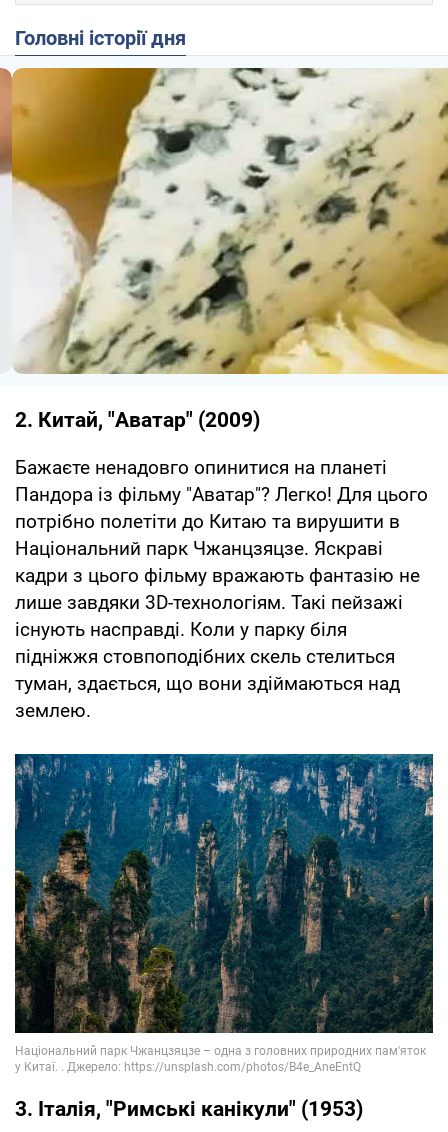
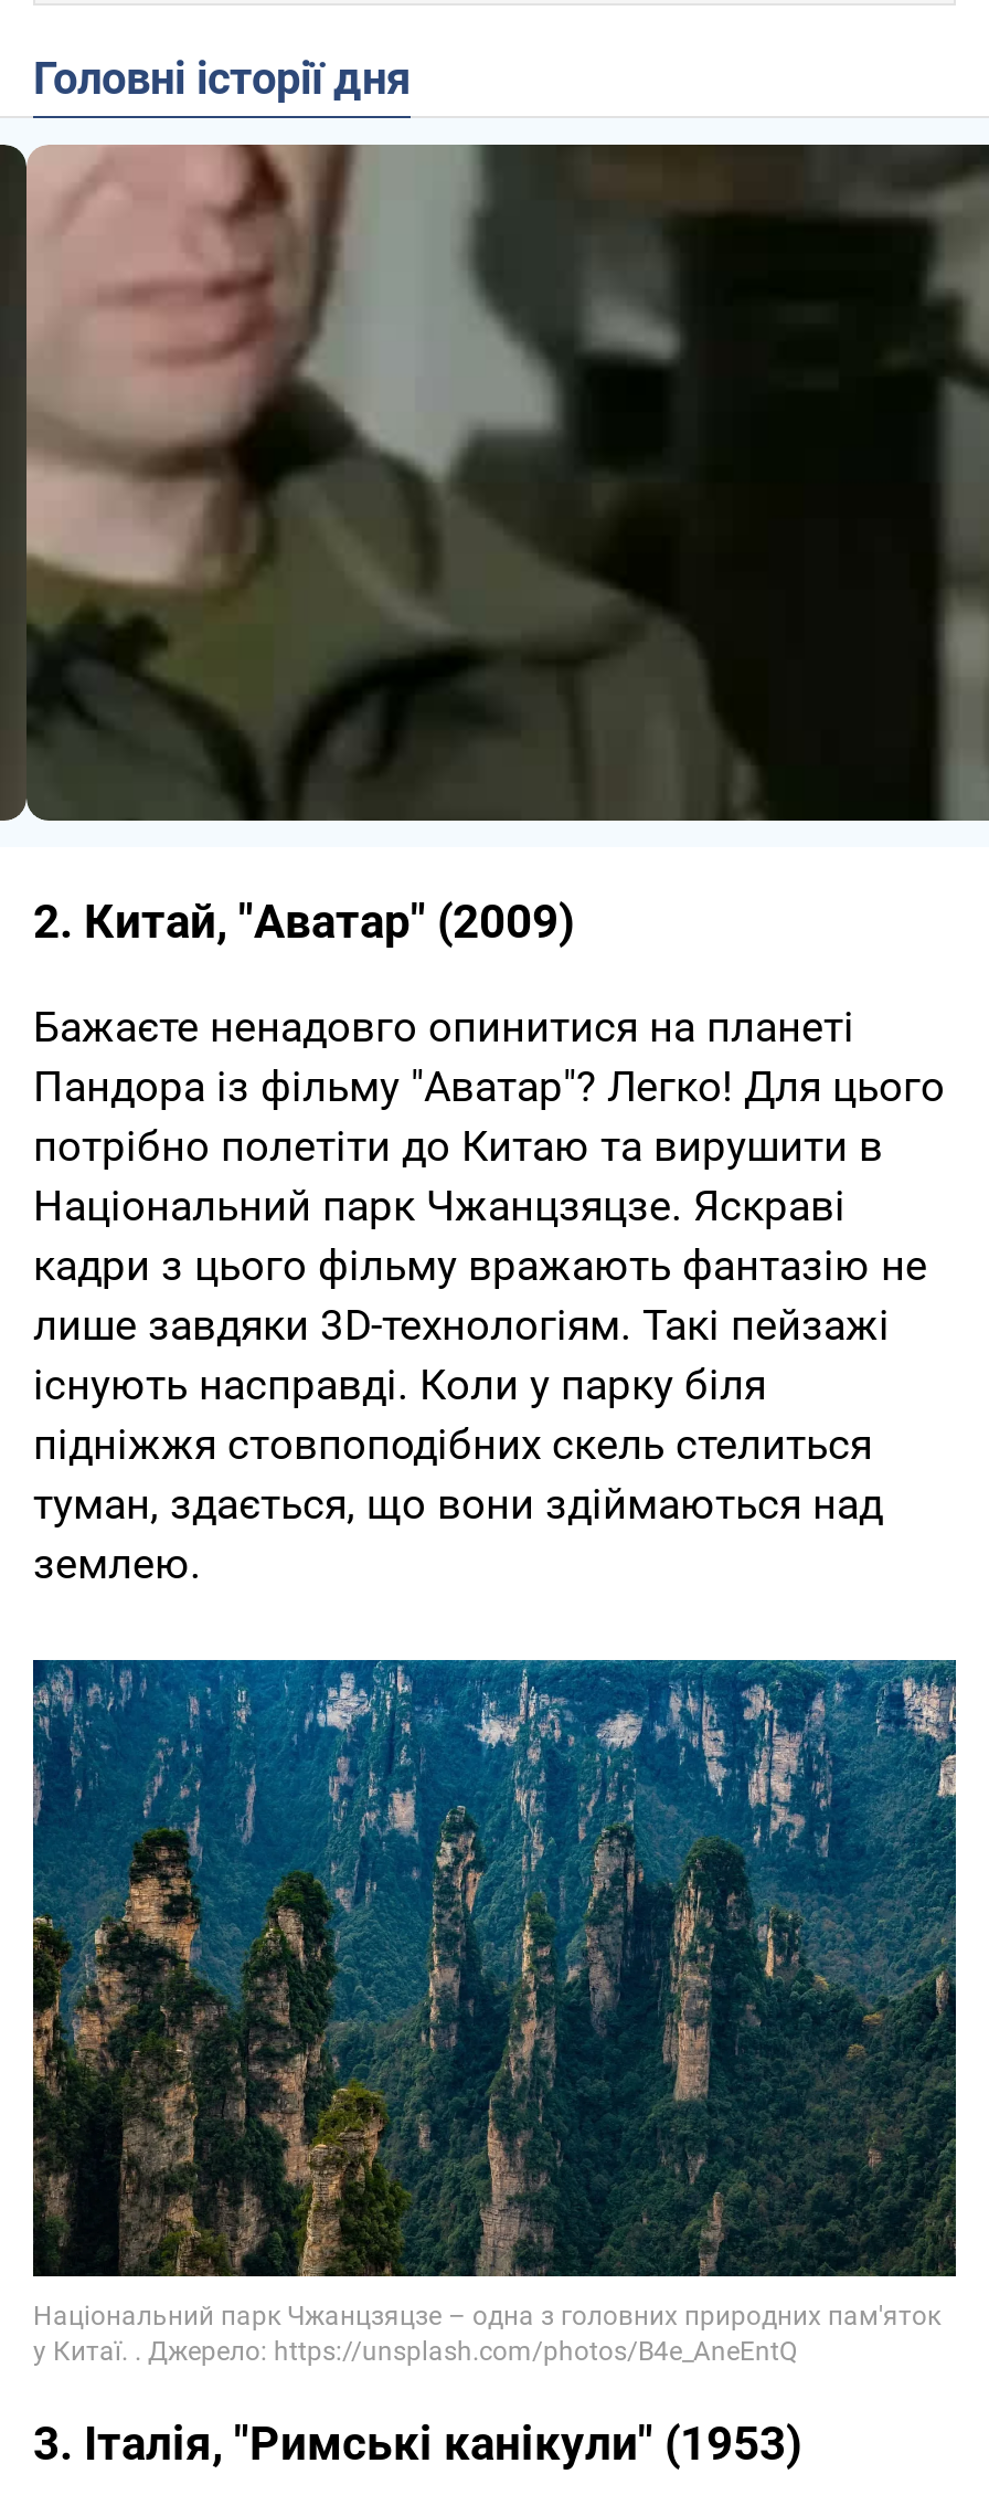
[3,67,445,375] [image] -> [7,142,982,823] [image]

